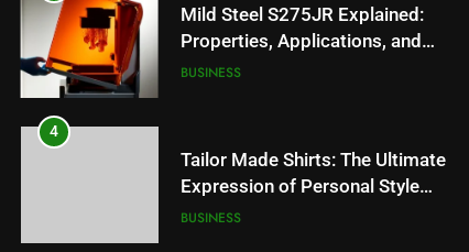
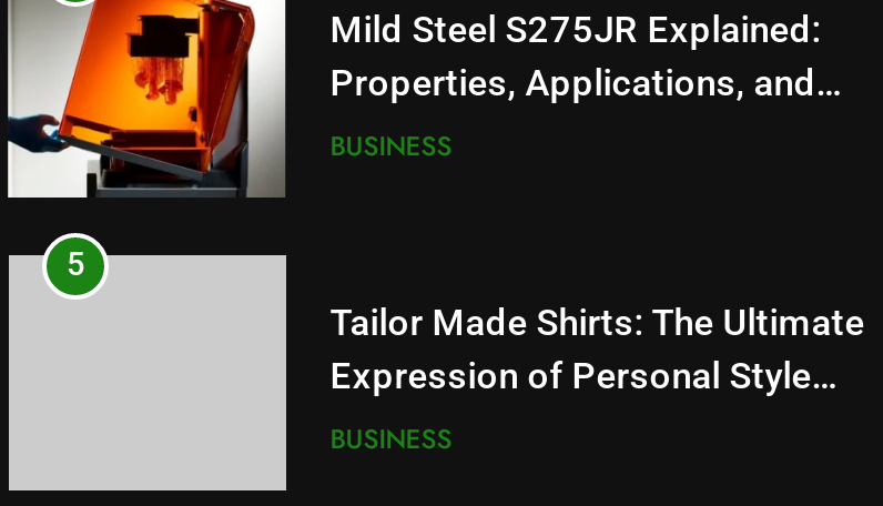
[50,122,58,141] 4 -> [67,247,84,285] 5

